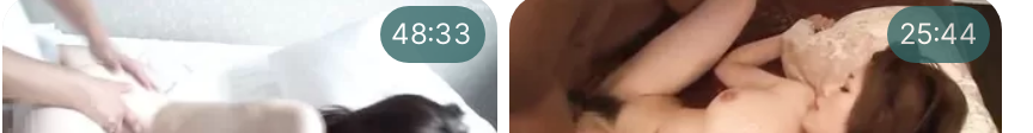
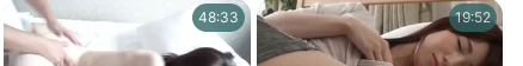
[899,16,978,51] 25:44 -> [455,8,491,25] 19:52

